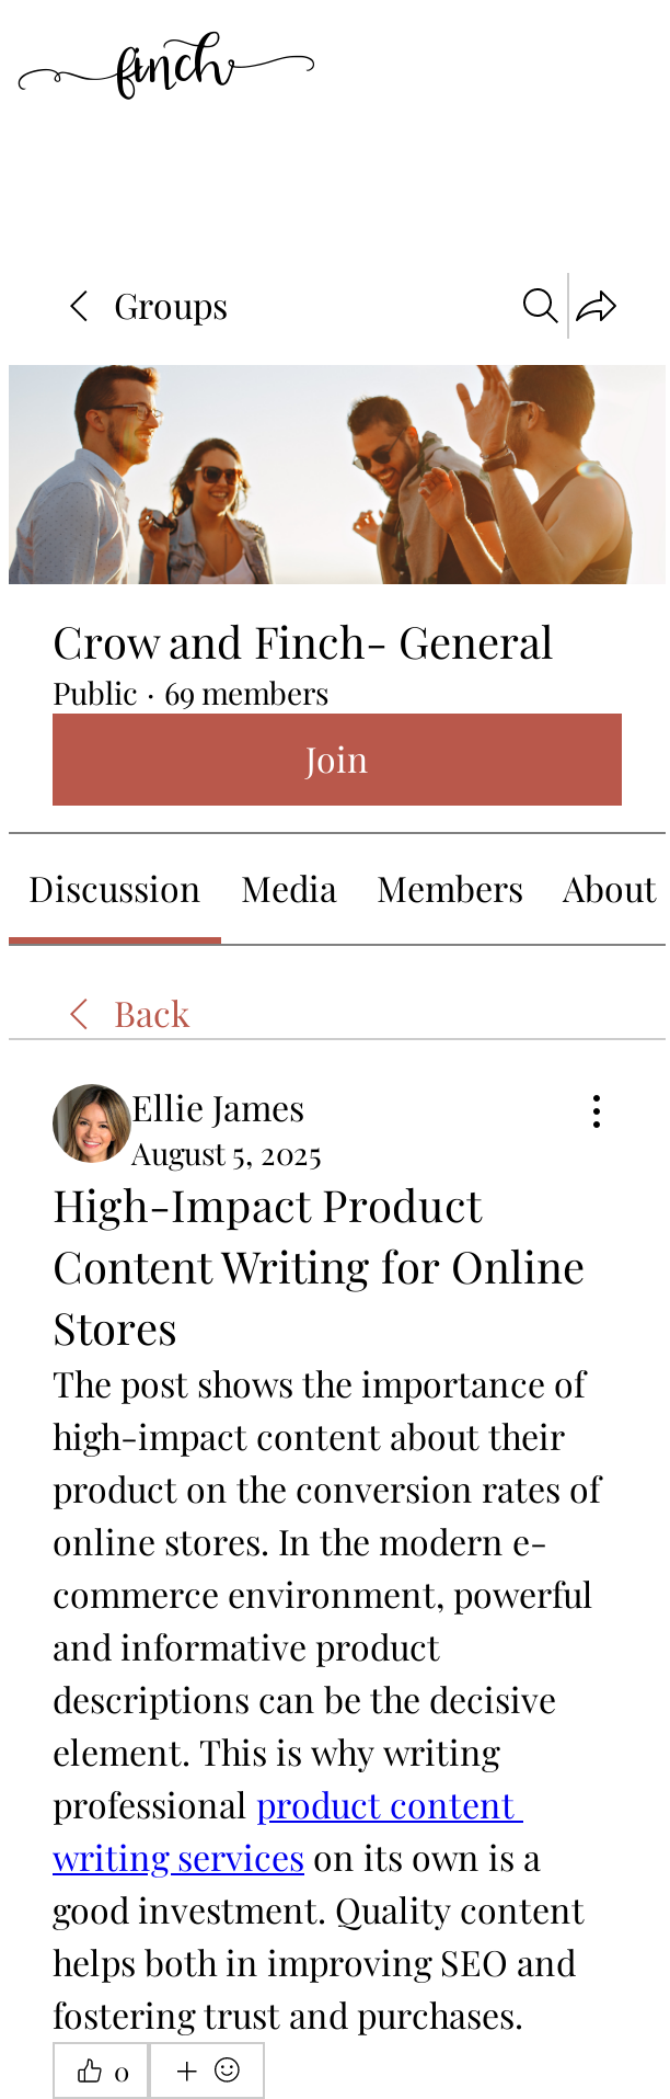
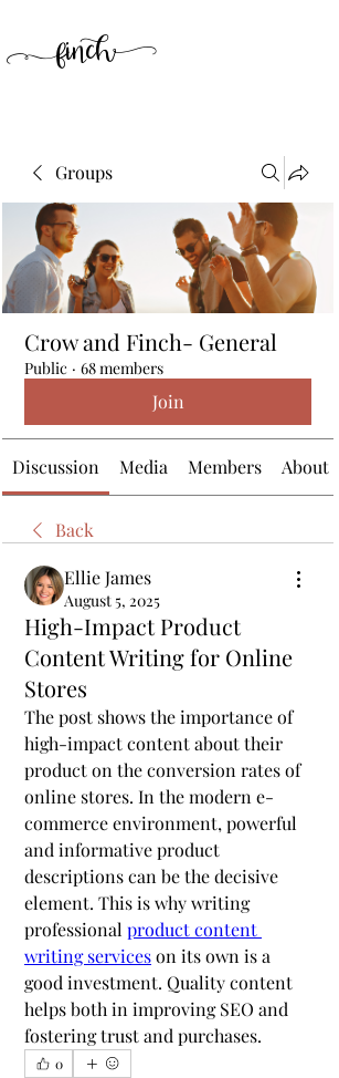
[53,672,328,714] Public · 69 members -> [24,357,163,379] Public · 68 members

